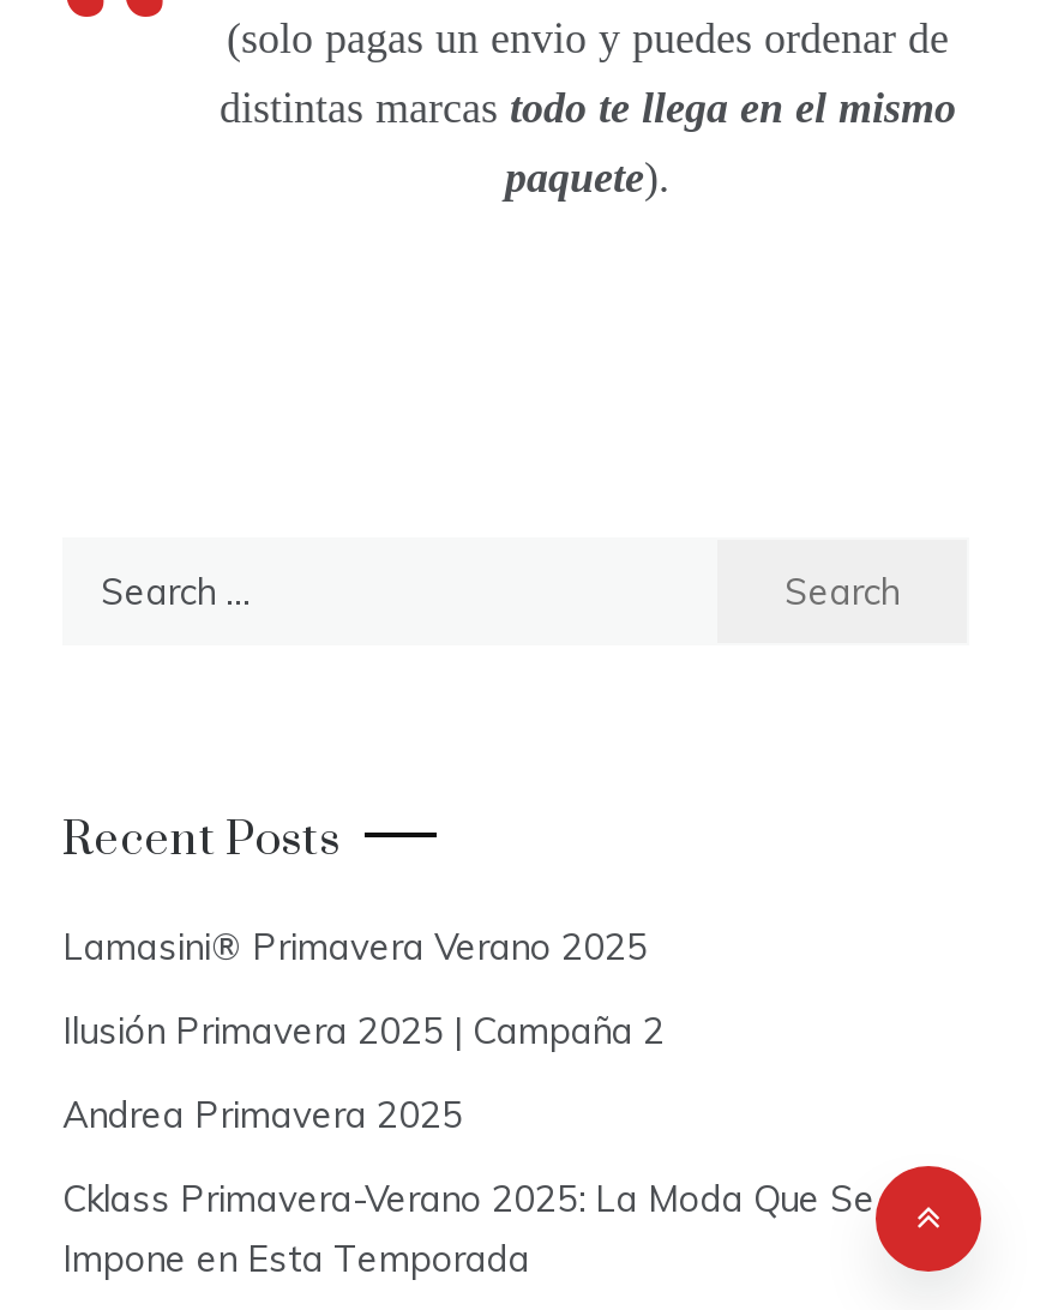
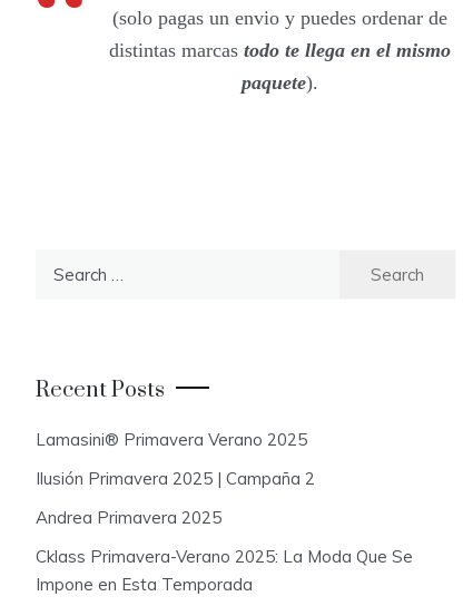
[873,1164,986,1286] [image] -> none

